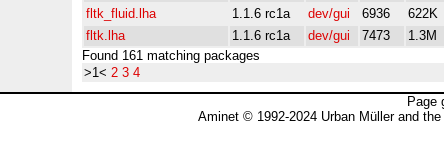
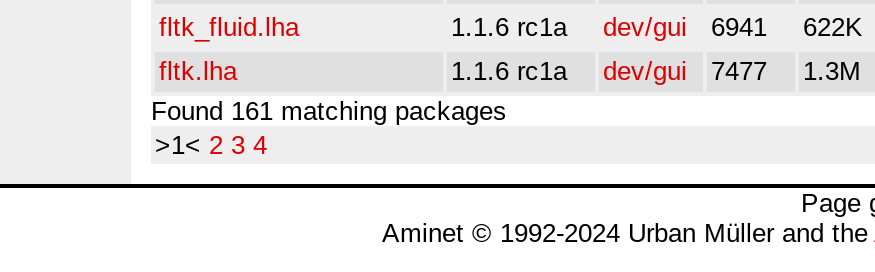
[232,6,438,21] 1.1.6 rc1a dev/gui 6936 622K -> [451,12,863,42] 1.1.6 rc1a dev/gui 6941 622K
[232,28,437,43] 1.1.6 rc1a dev/gui 7473 1.3M -> [451,56,861,86] 1.1.6 rc1a dev/gui 7477 1.3M

